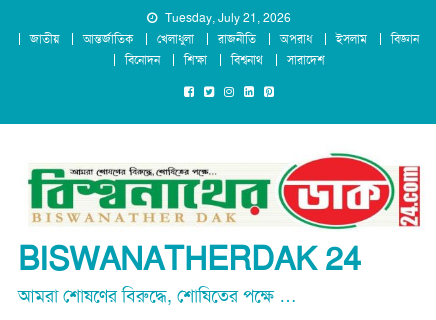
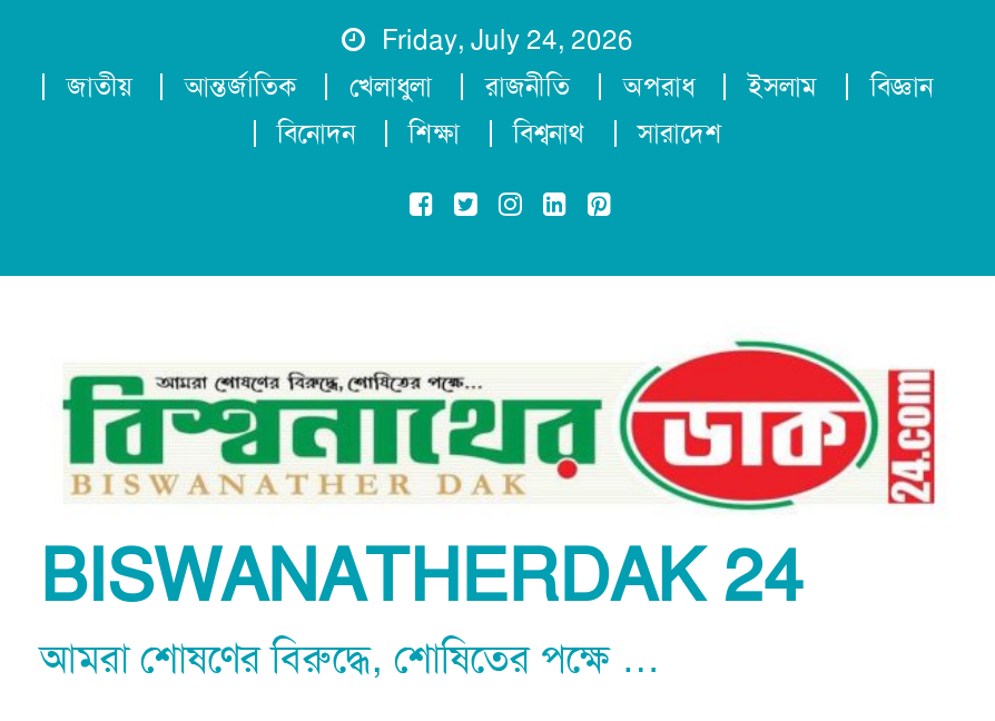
[165,10,291,26] Tuesday, July 21, 2026 -> [382,22,633,58] Friday, July 24, 2026

